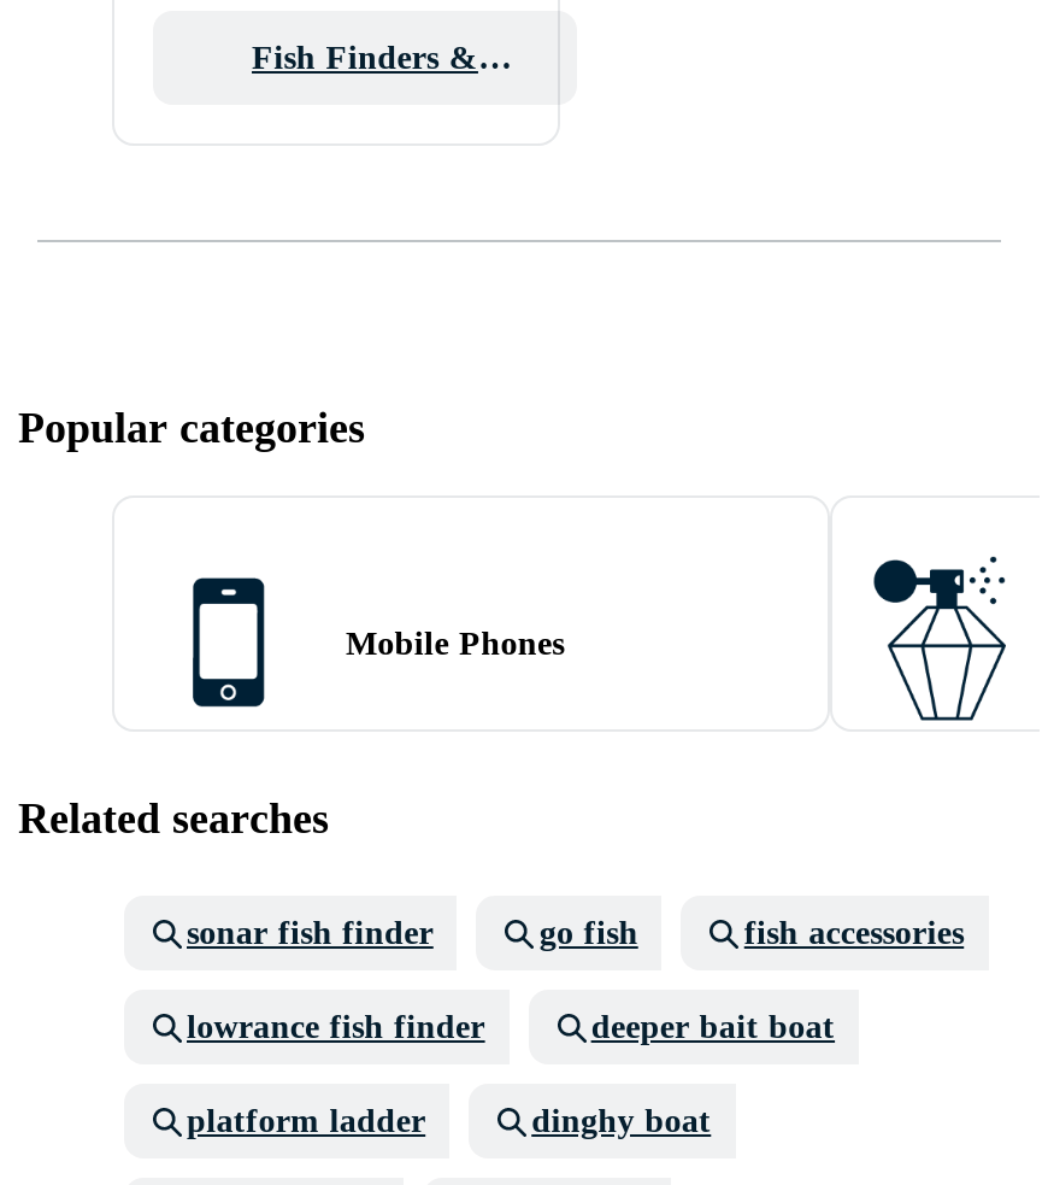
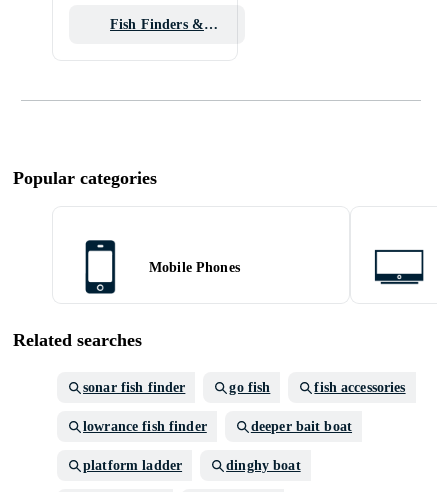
[871,553,1008,725] [image] -> [368,232,425,300] [image]

